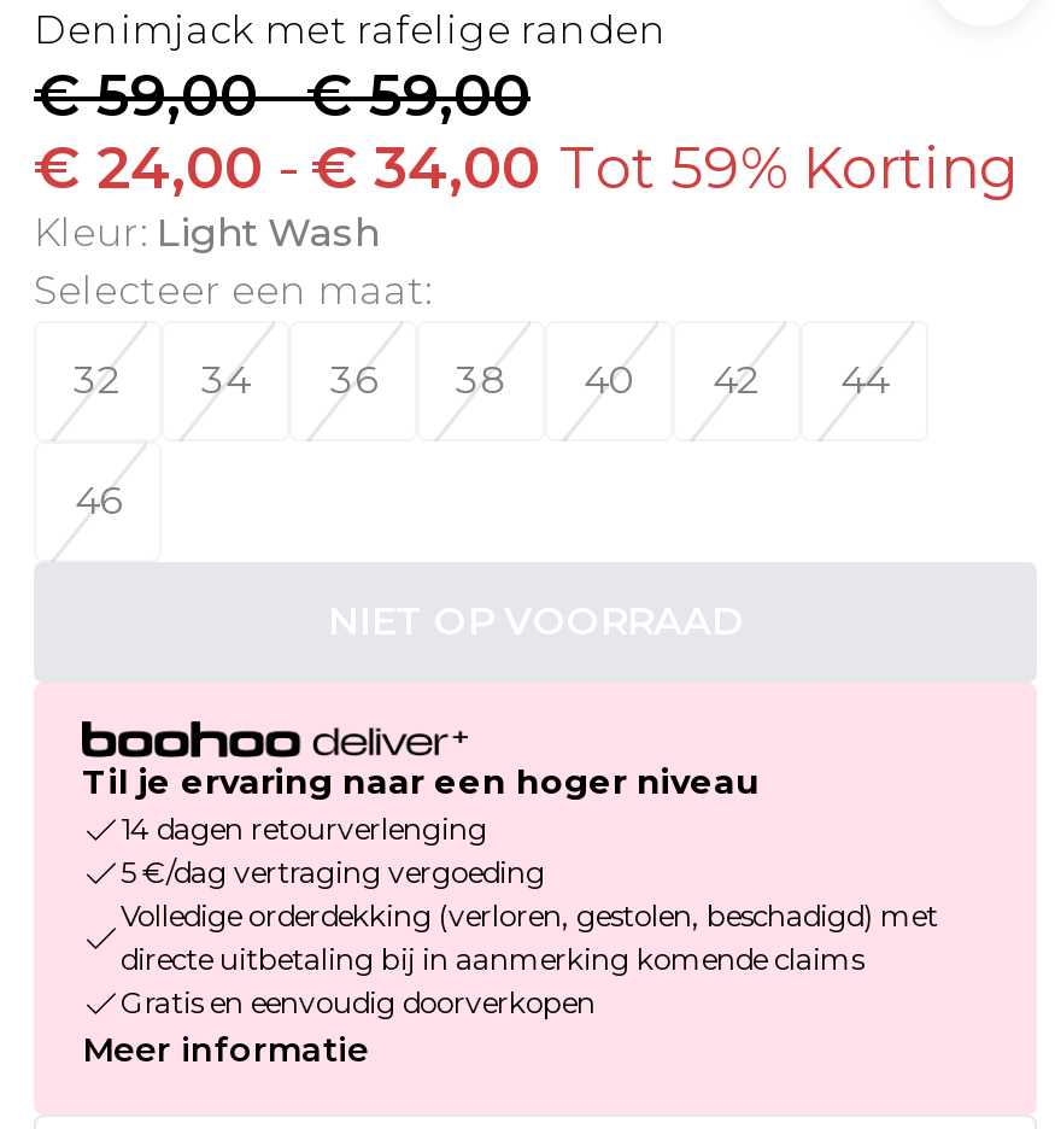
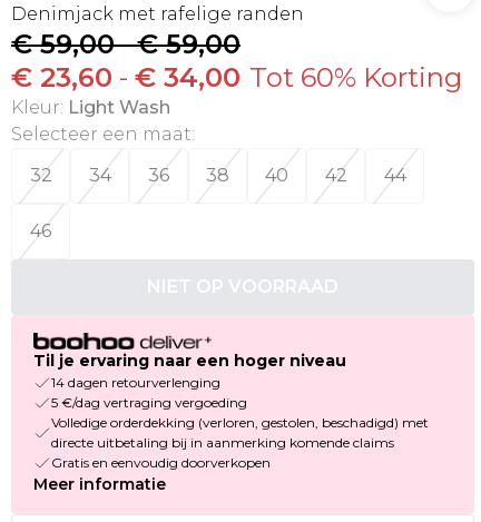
[34,133,1018,203] € 24,00 - € 34,00 Tot 59% Korting -> [11,61,462,93] € 23,60 - € 34,00 Tot 60% Korting

